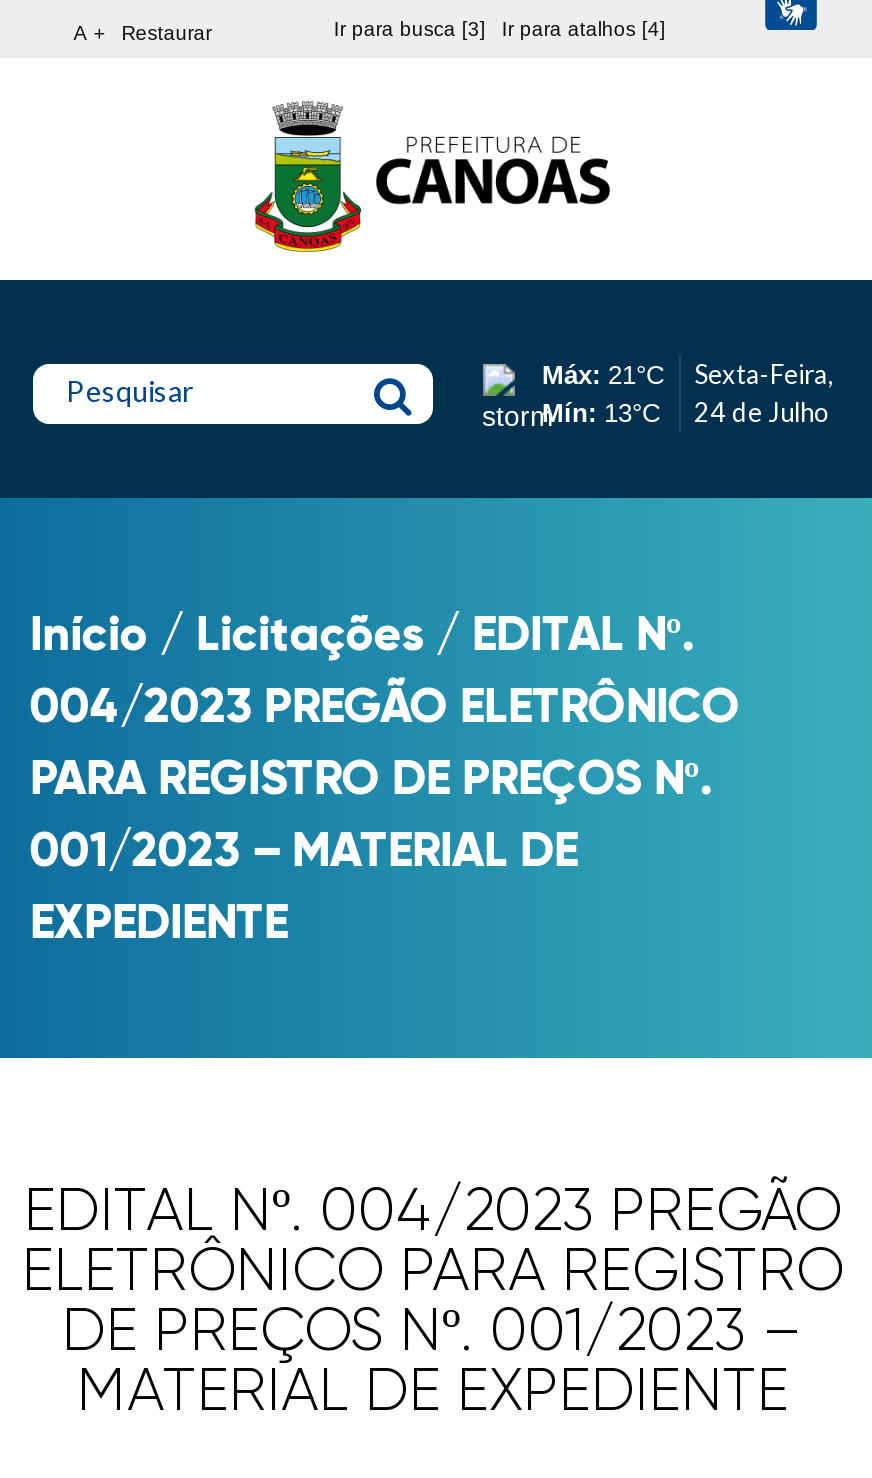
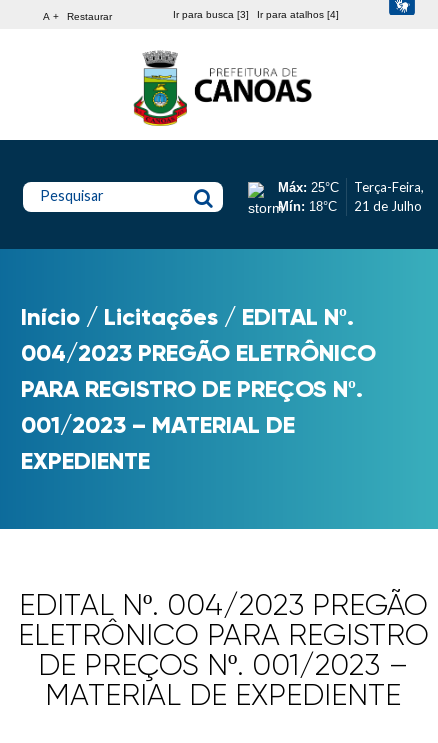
[542,361,664,429] Máx: 21°C | Mín: 13°C -> [277,180,338,214] Máx: 25°C | Mín: 18°C
[694,359,834,429] Sexta-Feira, | 24 de Julho -> [353,179,423,214] Terça-Feira, | 21 de Julho

